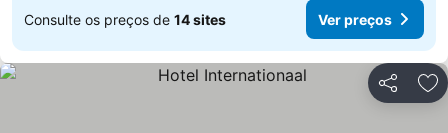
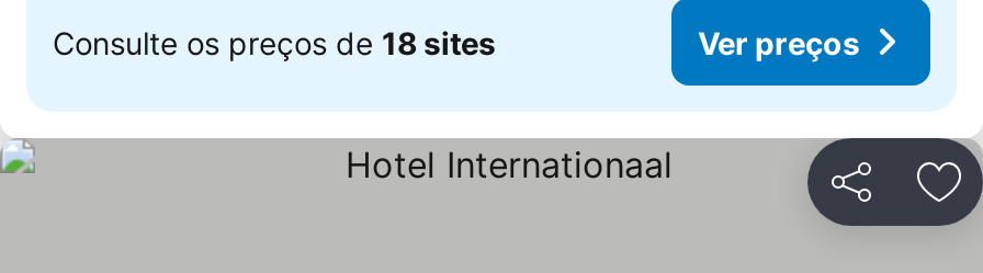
[24,10,226,27] Consulte os preços de 14 sites -> [53,23,496,60] Consulte os preços de 18 sites

